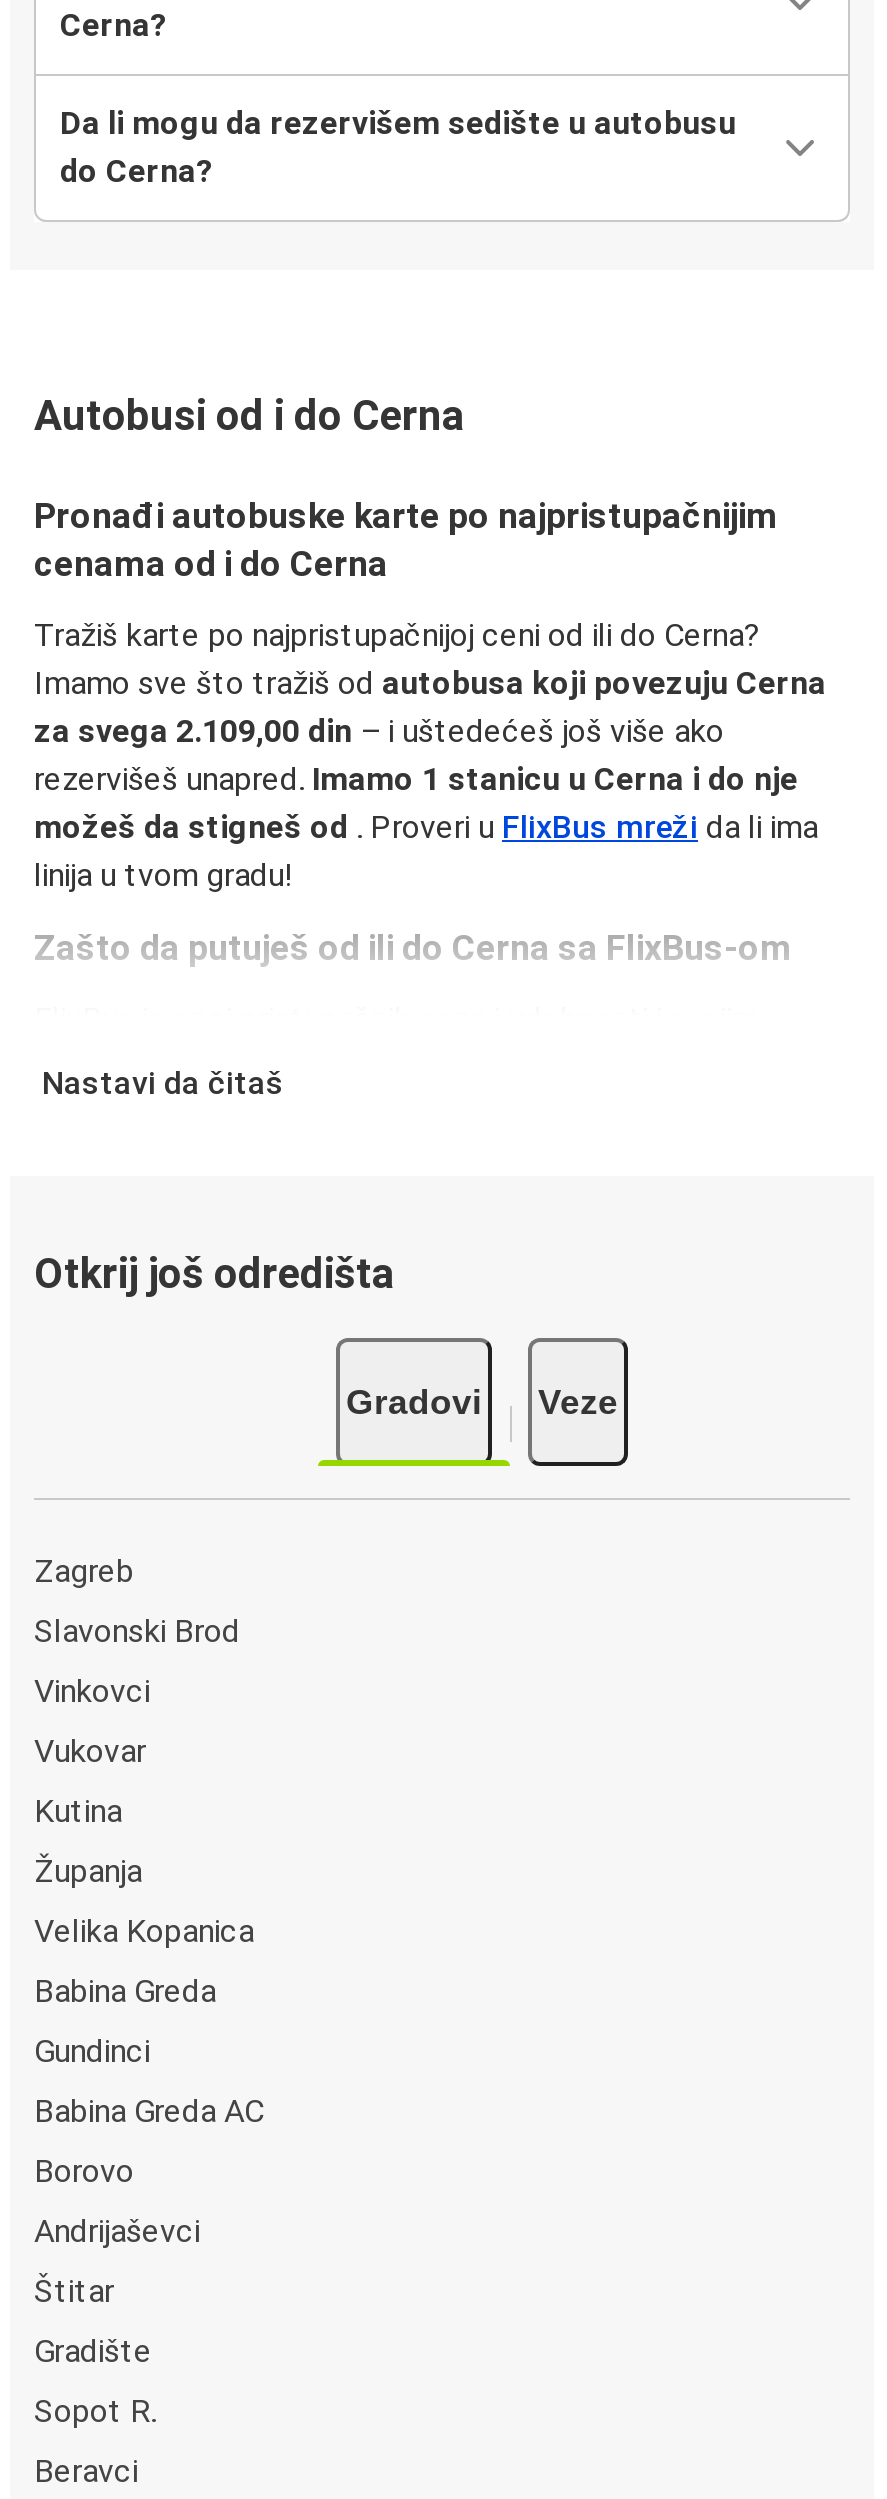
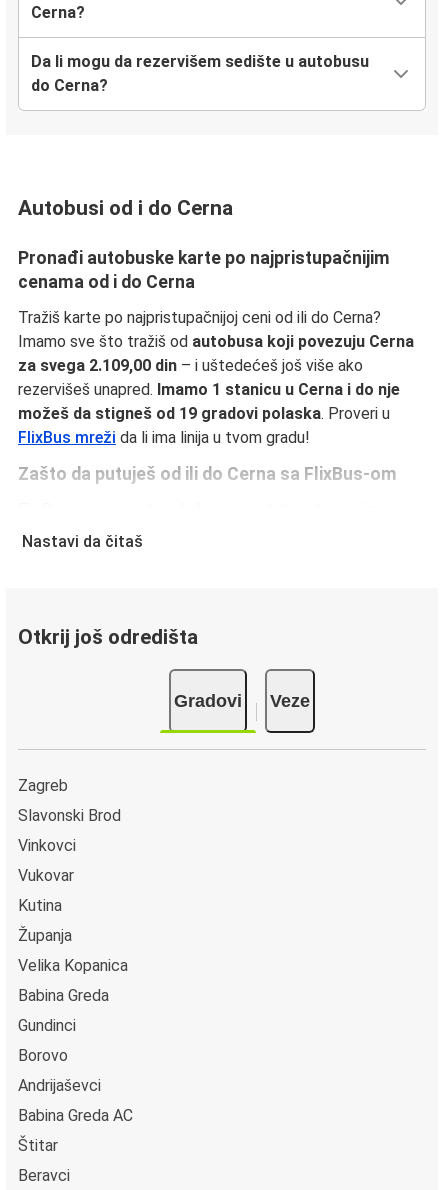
[34,809,818,895] možeš da stigneš od. Proveri u FlixBus mreži da li ima | linija u tvom gradu! -> [18,404,390,447] možeš da stigneš od 19 gradovi polaska. Proveri u | FlixBus mreži da li ima linija u tvom gradu!
moved [34,2091,264,2129] -> [18,1105,133,1124]: Babina Greda AC
[34,2331,156,2429] Gradište | Sopot R. -> none

